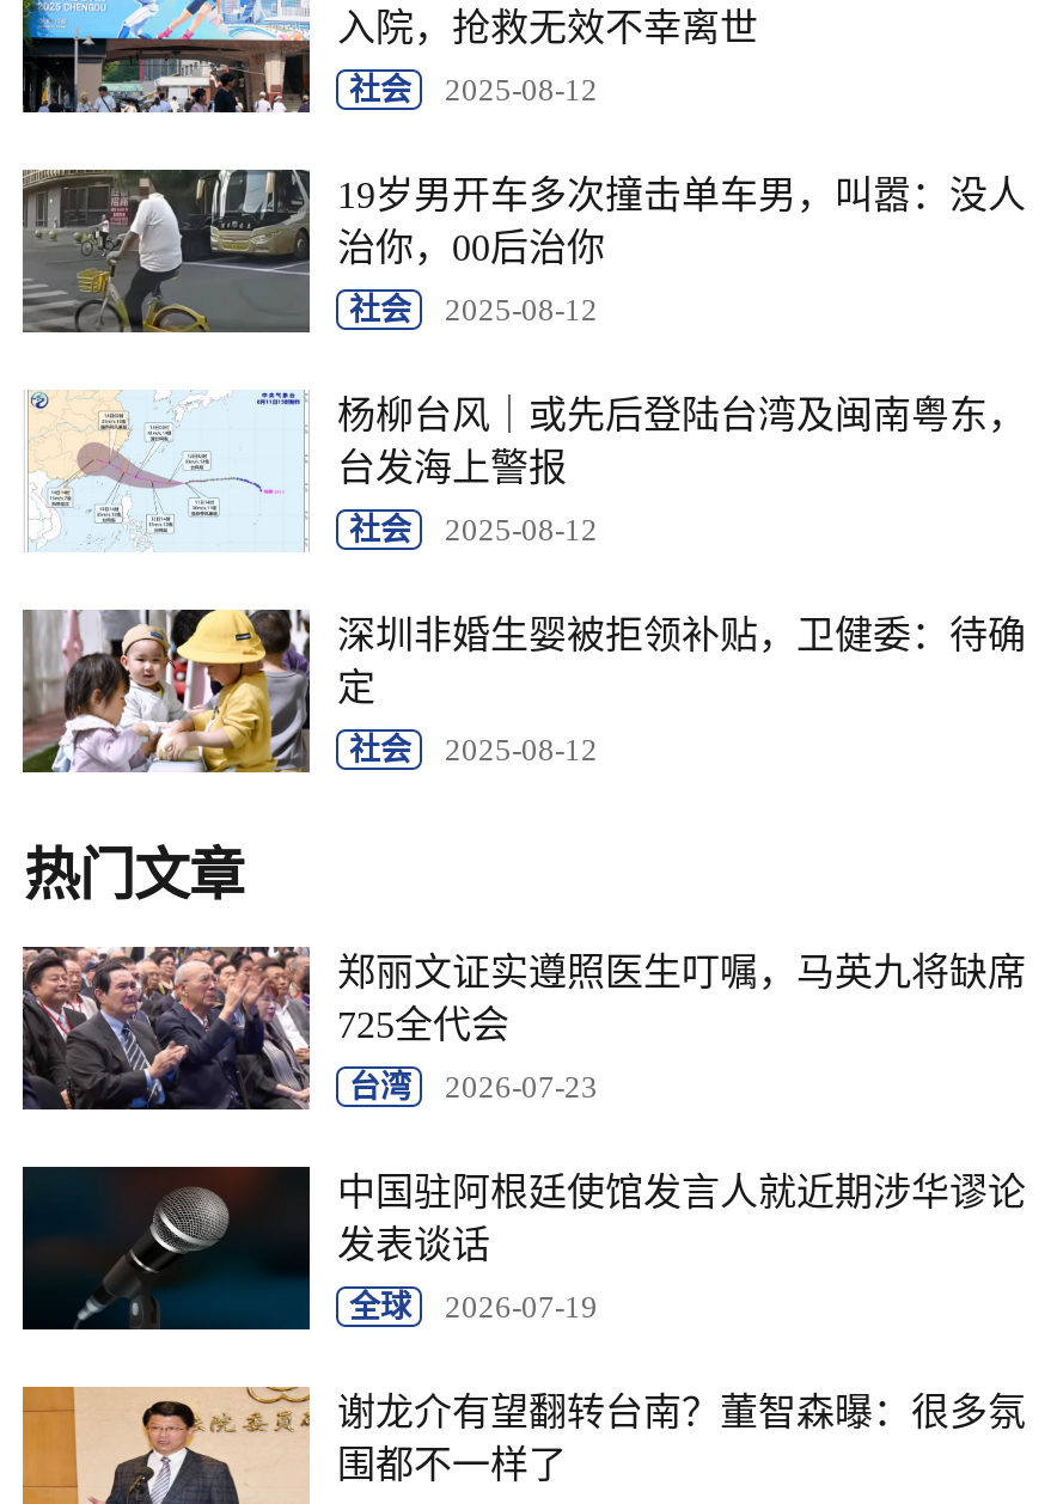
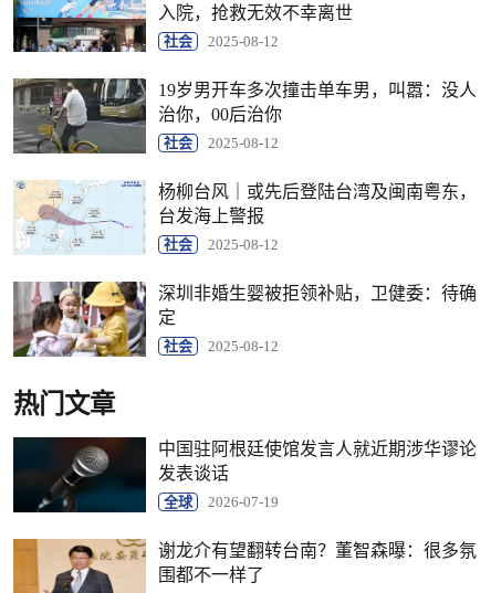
[20,944,1026,1112] [image] | 郑丽文证实遵照医生叮嘱，马英九将缺席 | 725全代会 | 台湾 | 2026-07-23 -> none

